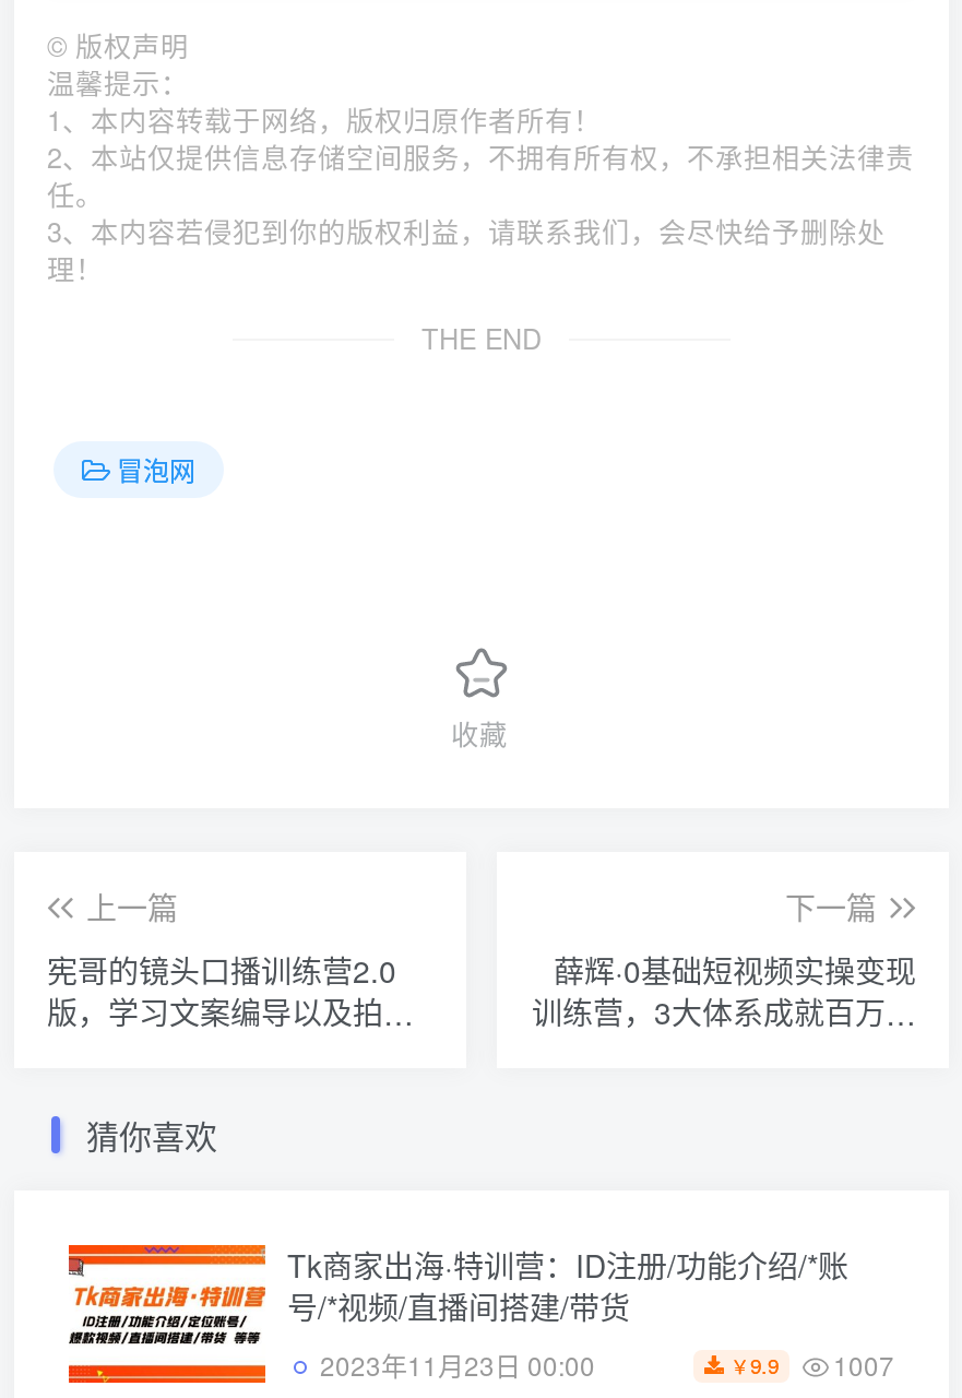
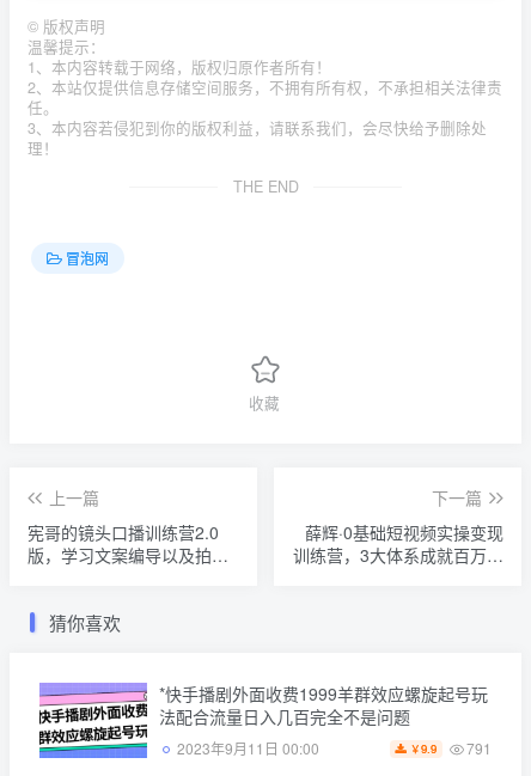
[67,1243,848,1385] [image] | Tk商家出海·特训营：ID注册/功能介绍/*账 | 号/*视频/直播间搭建/带货 | 2023年11月23日 00:00 -> [38,682,488,759] [image] | *快手播剧外面收费1999羊群效应螺旋起号玩 | 法配合流量日入几百完全不是问题 | 2023年9月11日 00:00
[731,1346,894,1383] ￥9.9 1007 -> [410,738,492,758] ￥9.9 791

